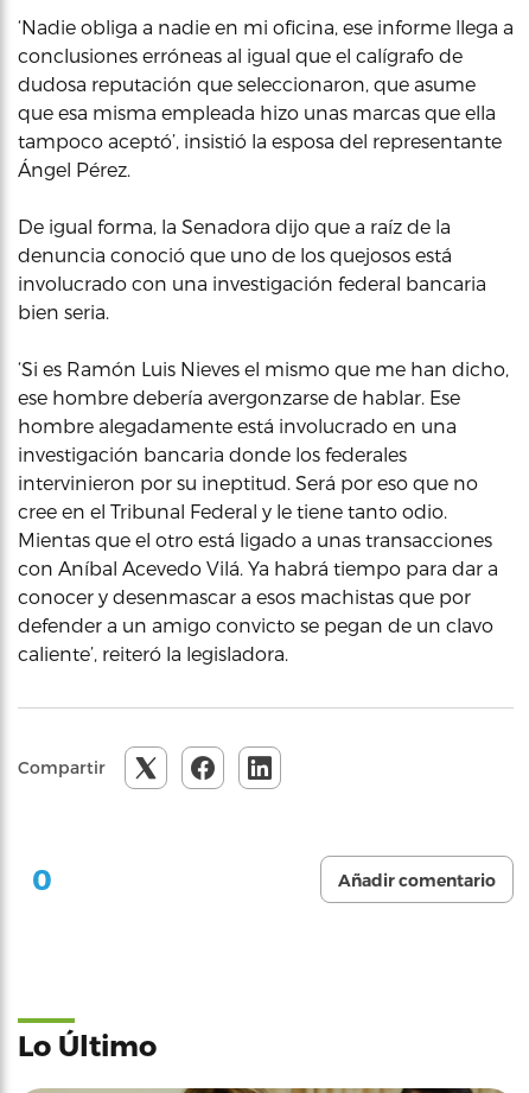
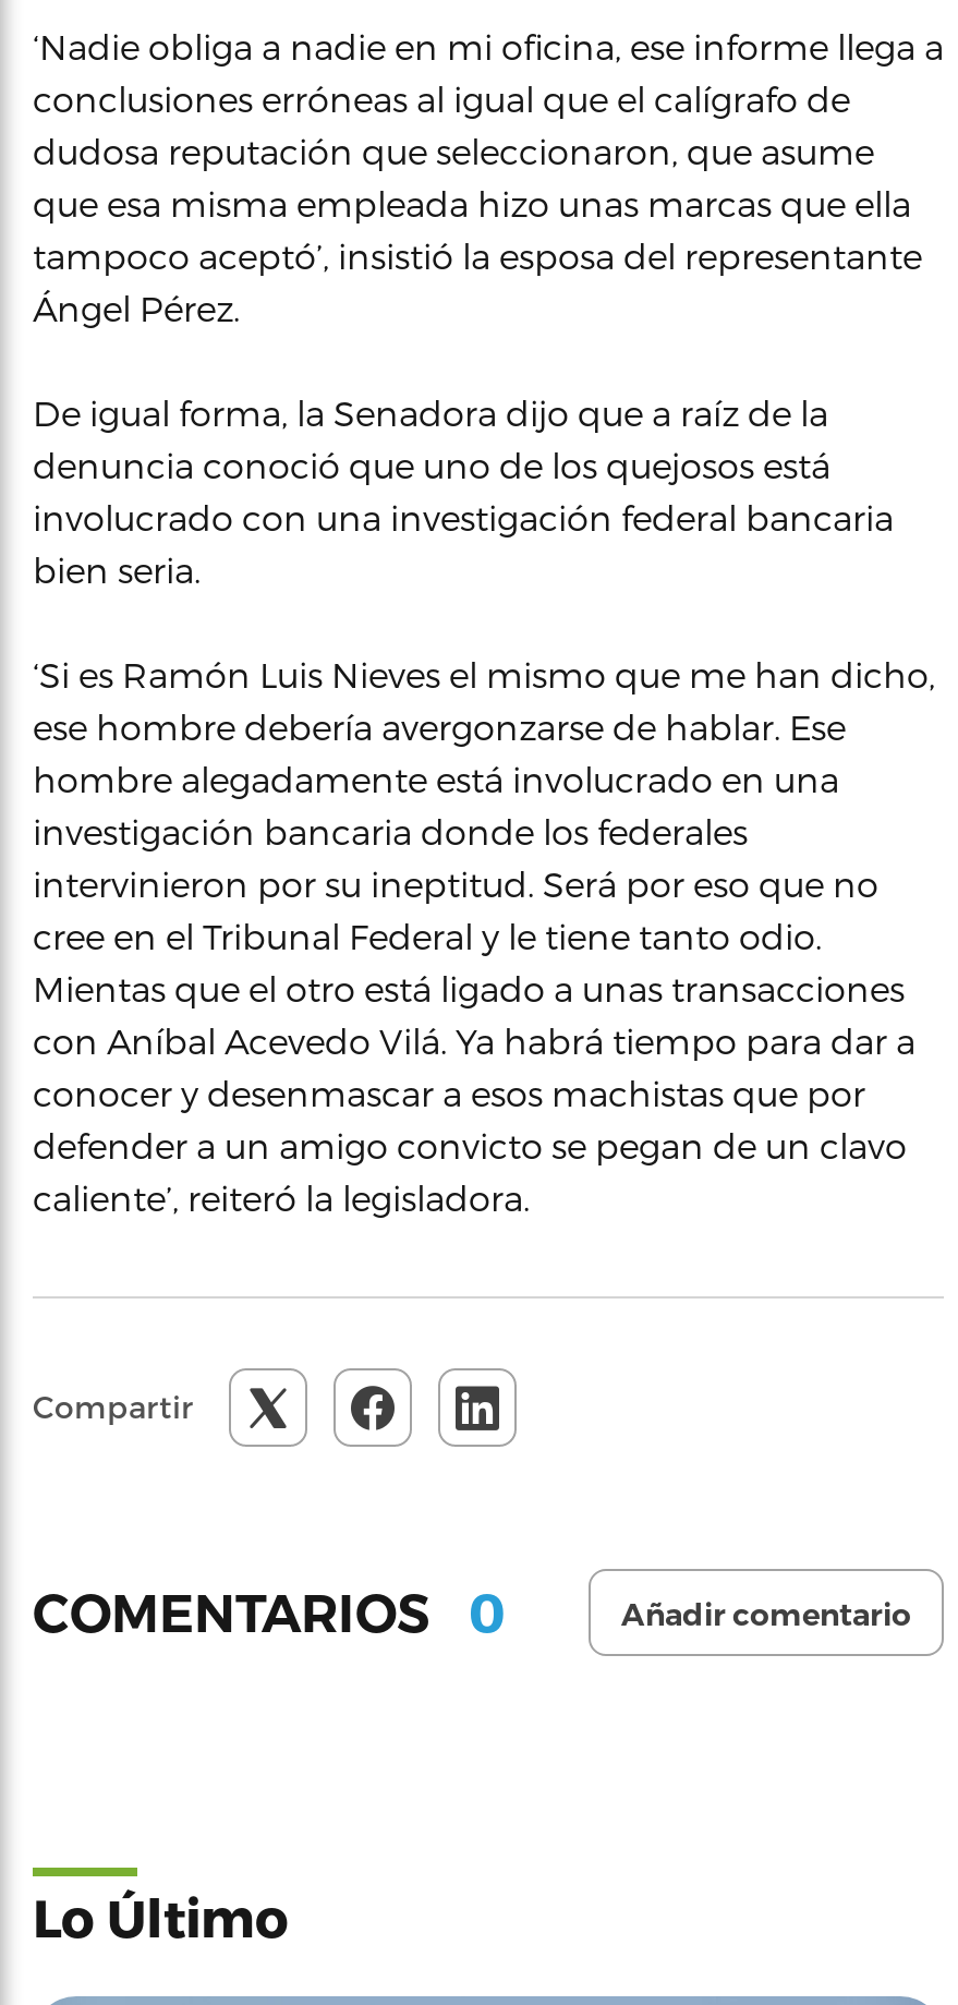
[32,861,52,895] 0 -> [33,1579,506,1644] COMENTARIOS 0

